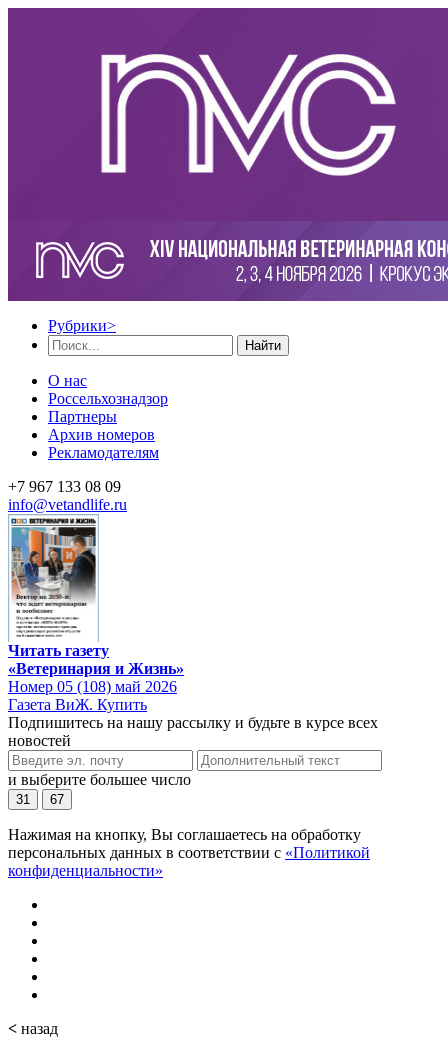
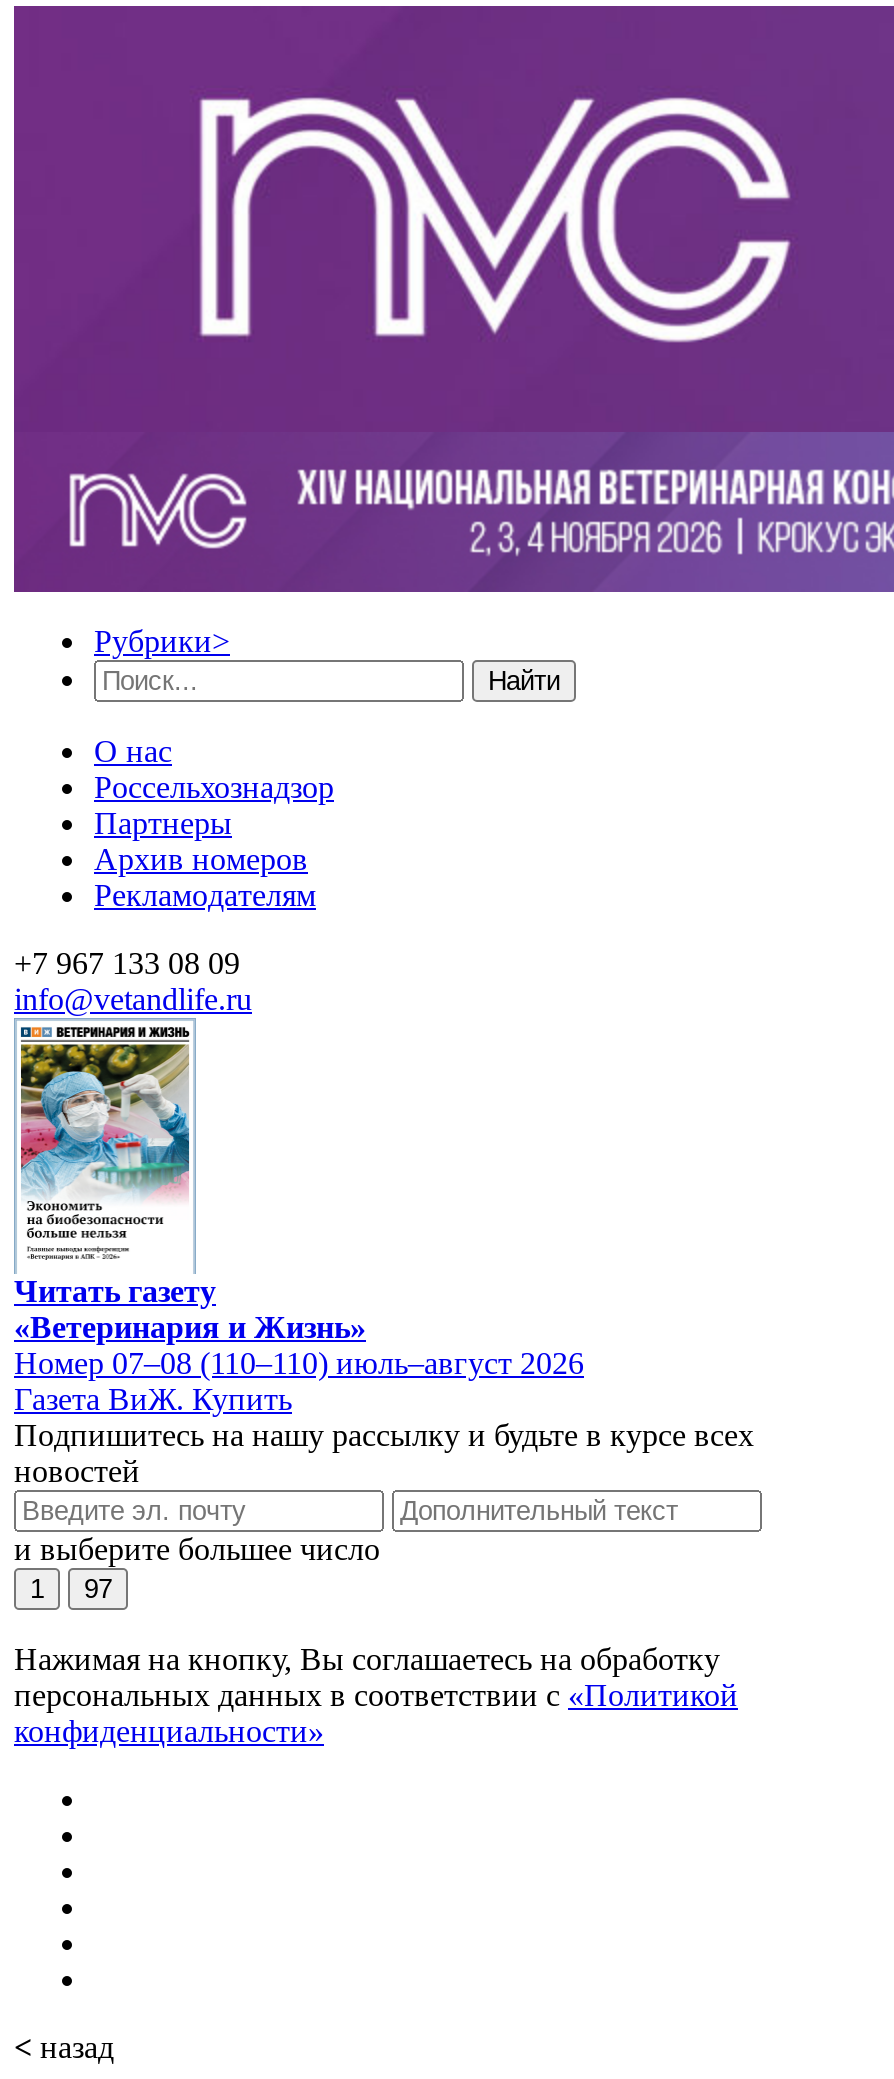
[11,526,97,638] [image] -> [18,1044,190,1264] [image]
[8,678,177,695] Номер 05 (108) май 2026 -> [14,1345,584,1379] Номер 07–08 (110–110) июль–август 2026
[16,792,30,807] 31 -> [30,1573,44,1603] 1
[50,792,64,807] 67 -> [84,1573,112,1603] 97

